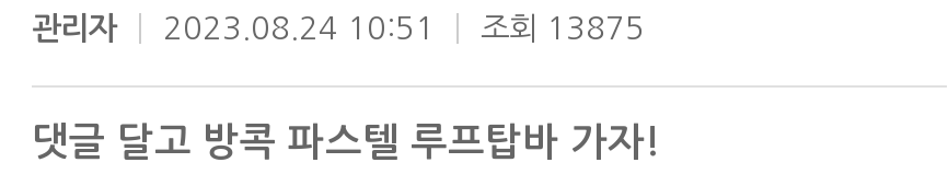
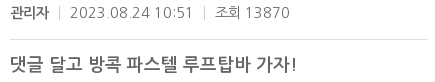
[32,13,645,44] 관리자 2023.08.24 10:51 조회 13875 -> [10,6,290,20] 관리자 2023.08.24 10:51 조회 13870

